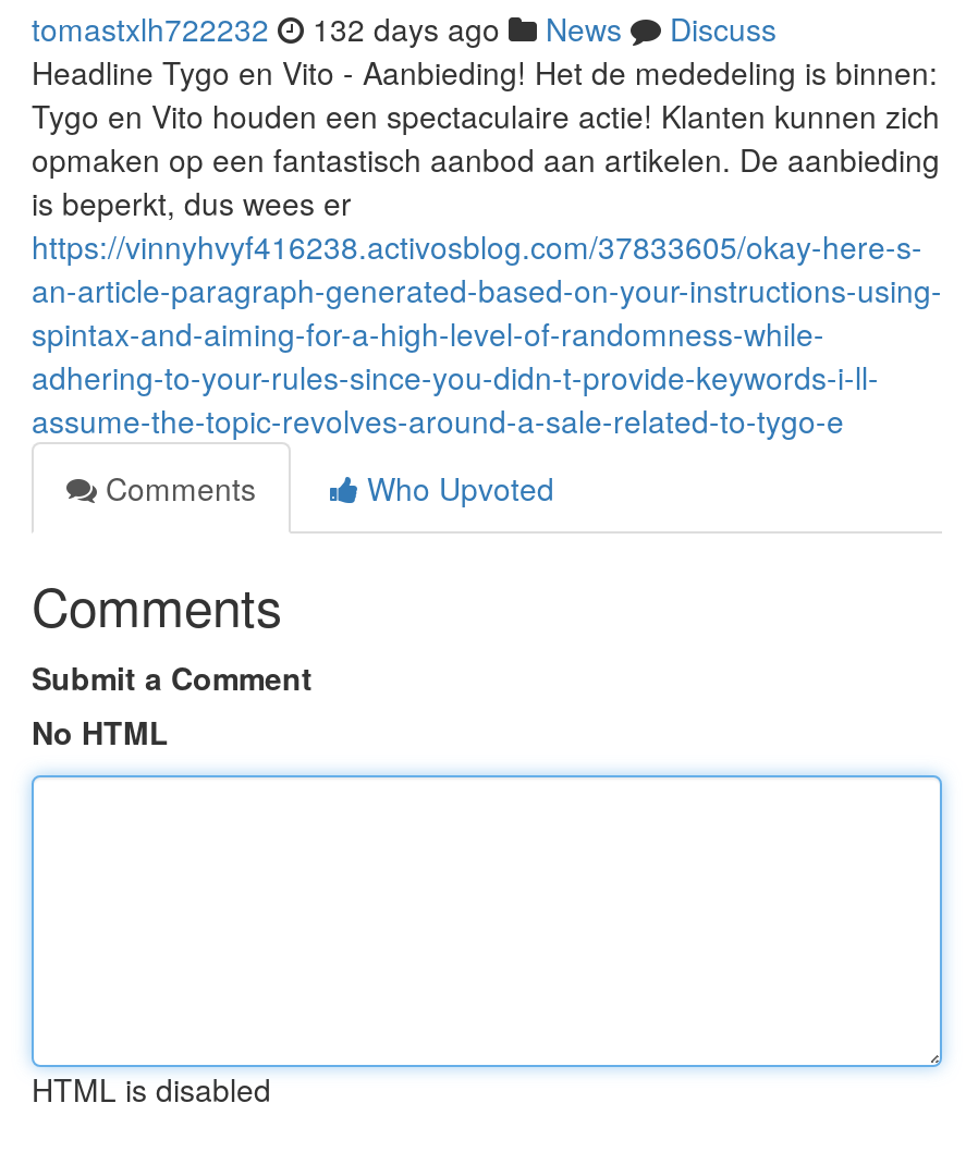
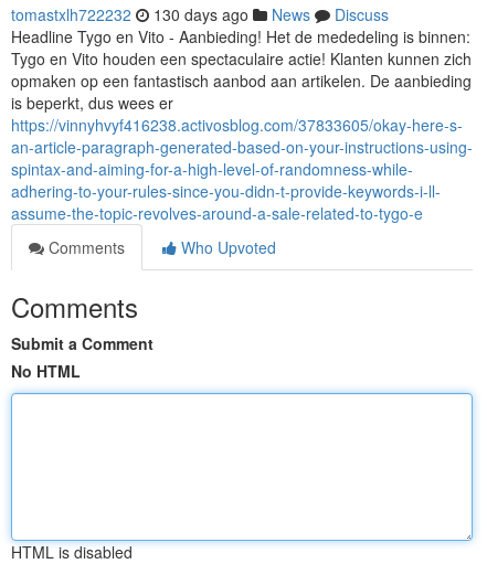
[32,7,777,50] tomastxlh722232 132 days ago News Discuss -> [11,3,389,25] tomastxlh722232 130 days ago News Discuss

